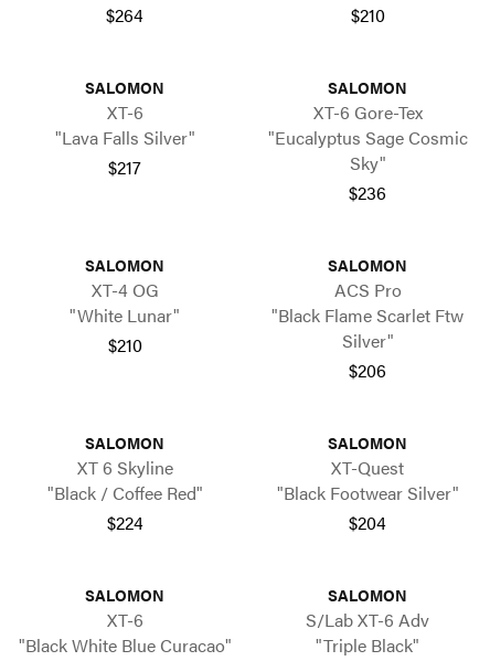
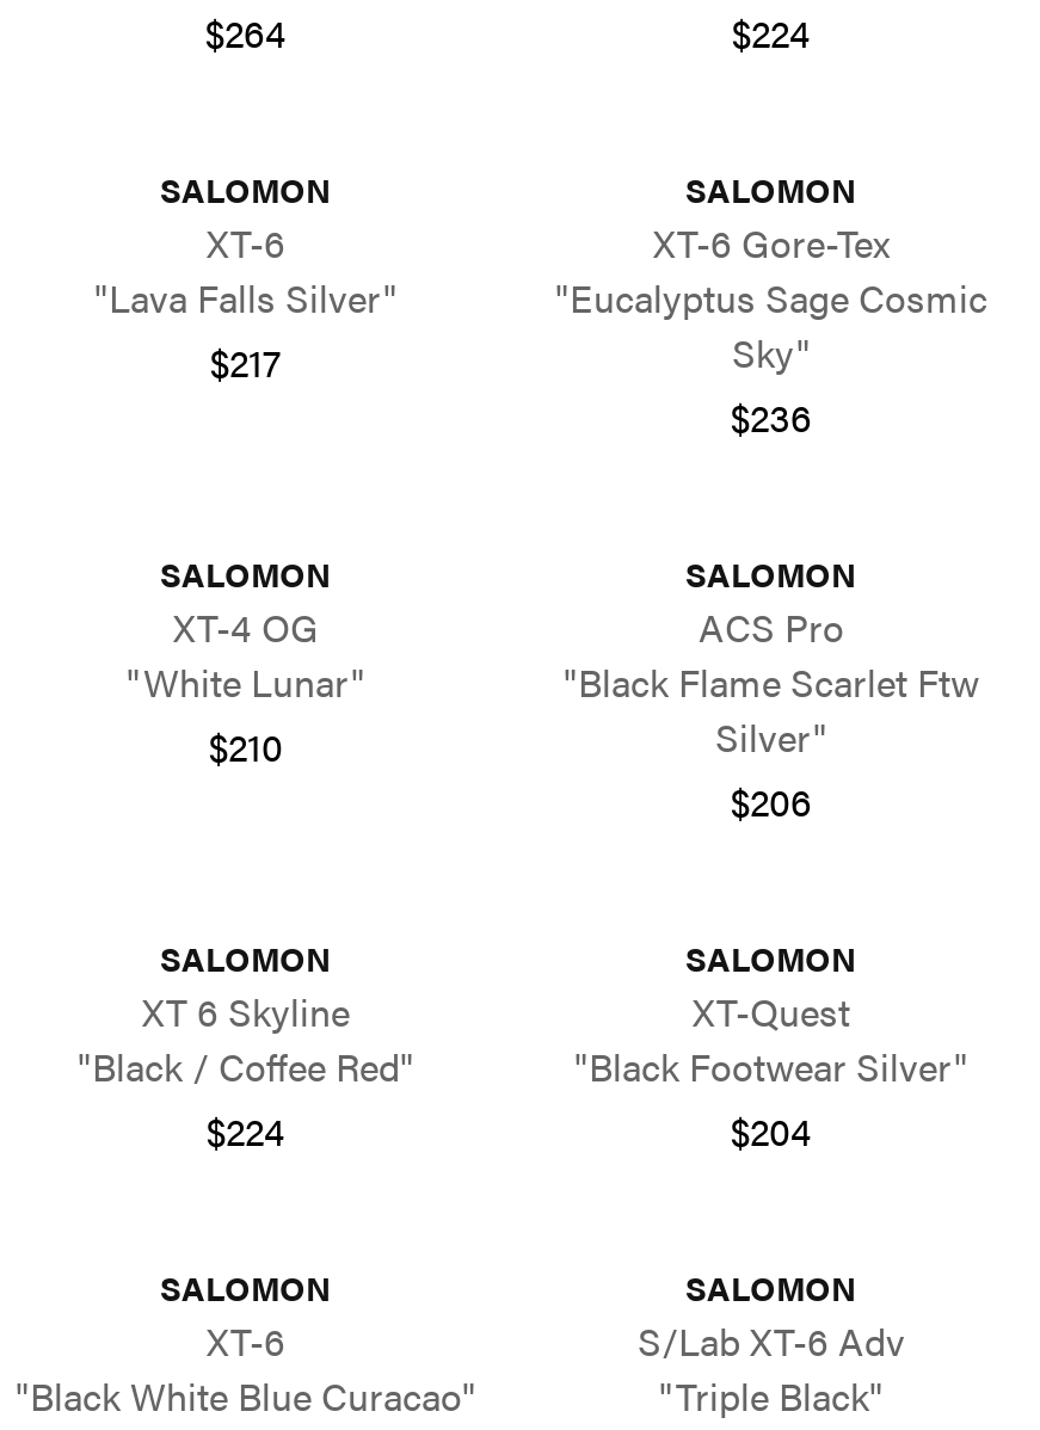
[350,2,385,28] $210 -> [732,5,811,60] $224

